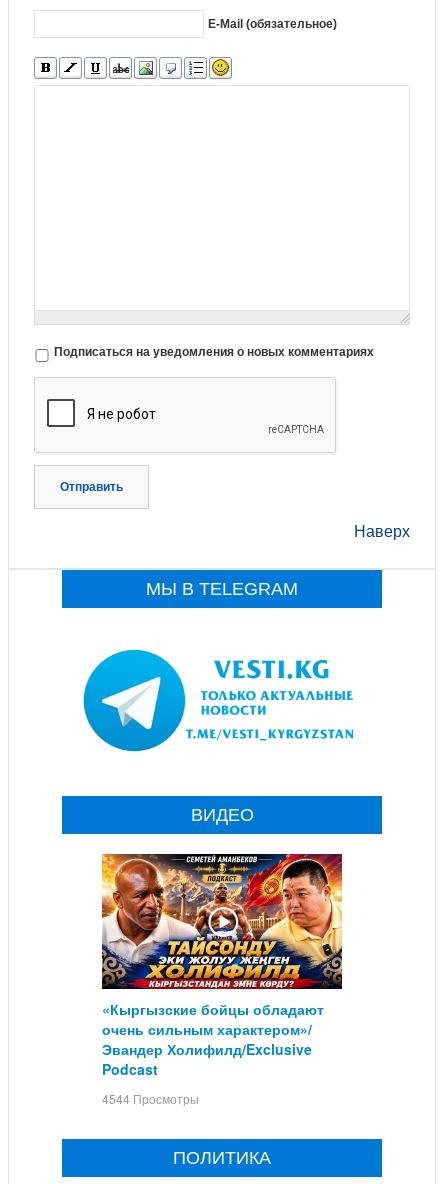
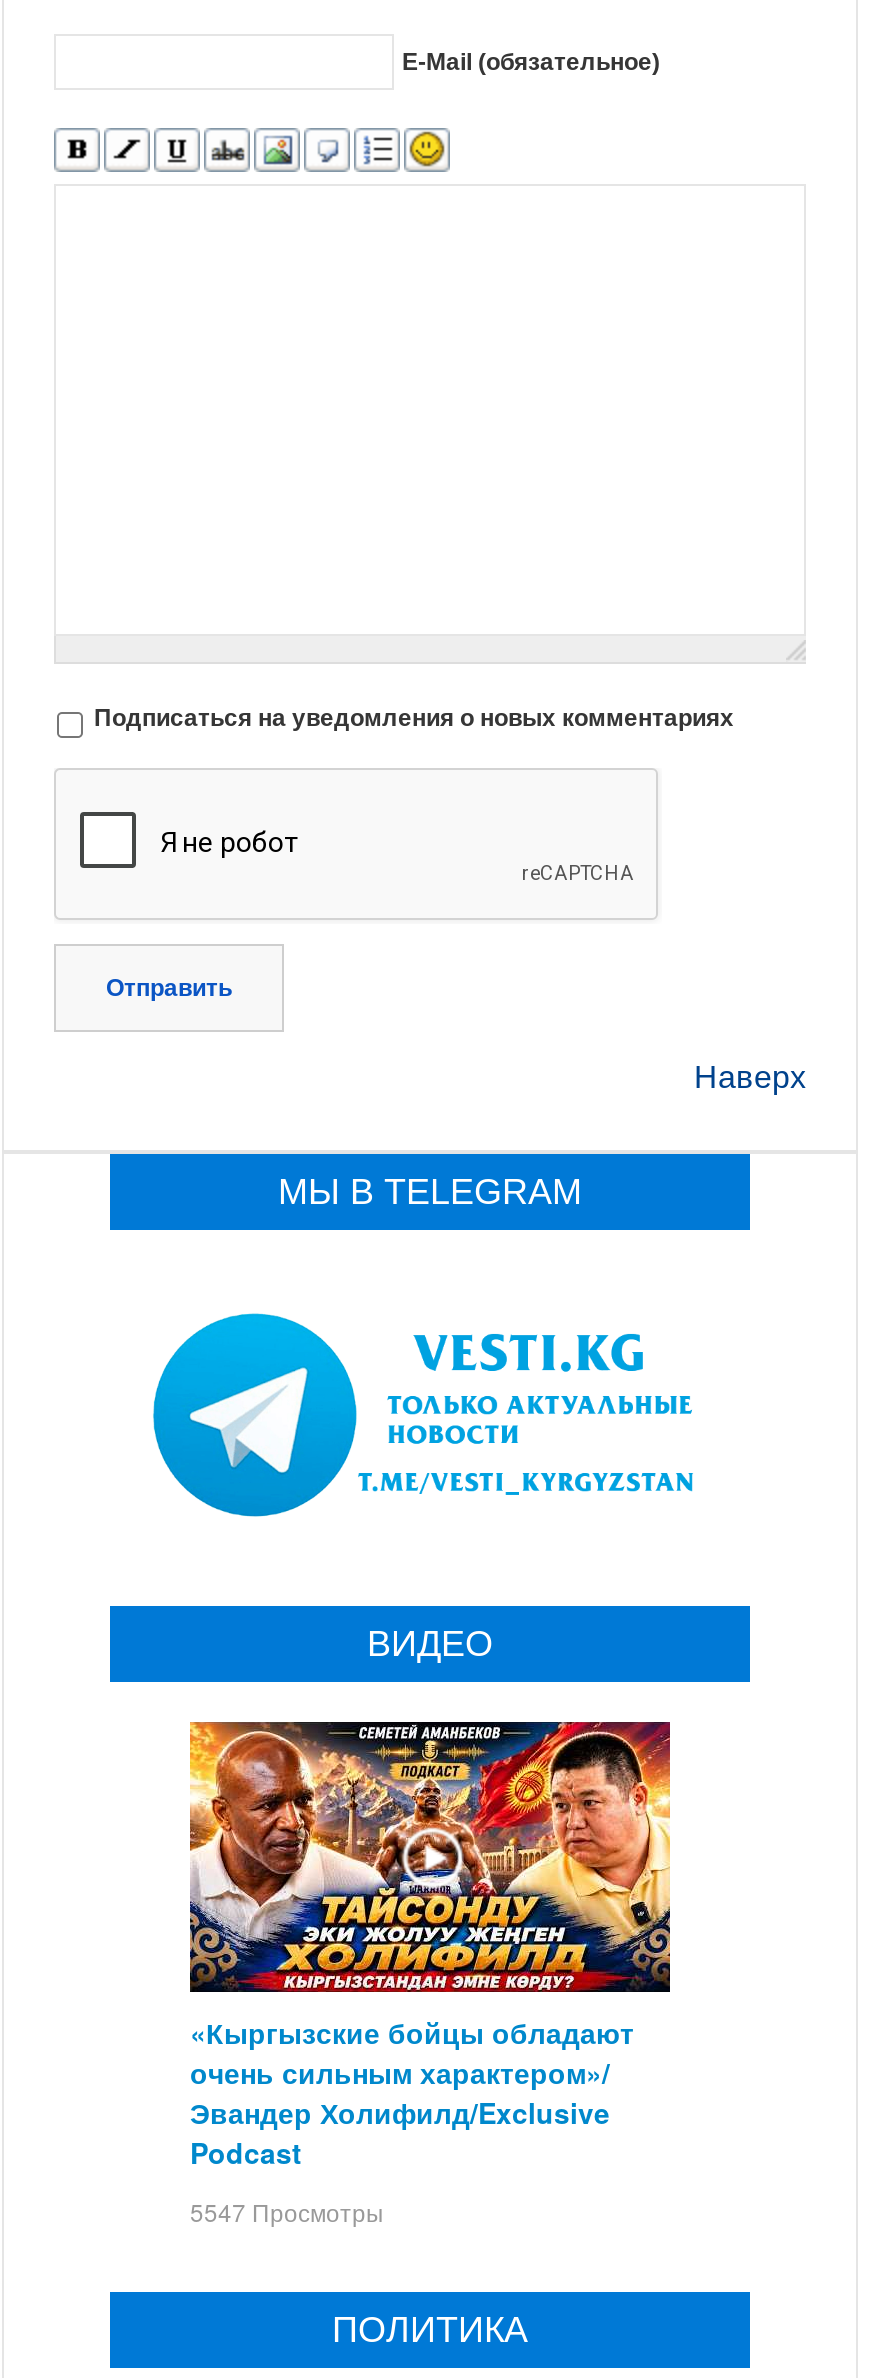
[102,1090,199,1107] 4544 Просмотры -> [190,2194,384,2228] 5547 Просмотры

